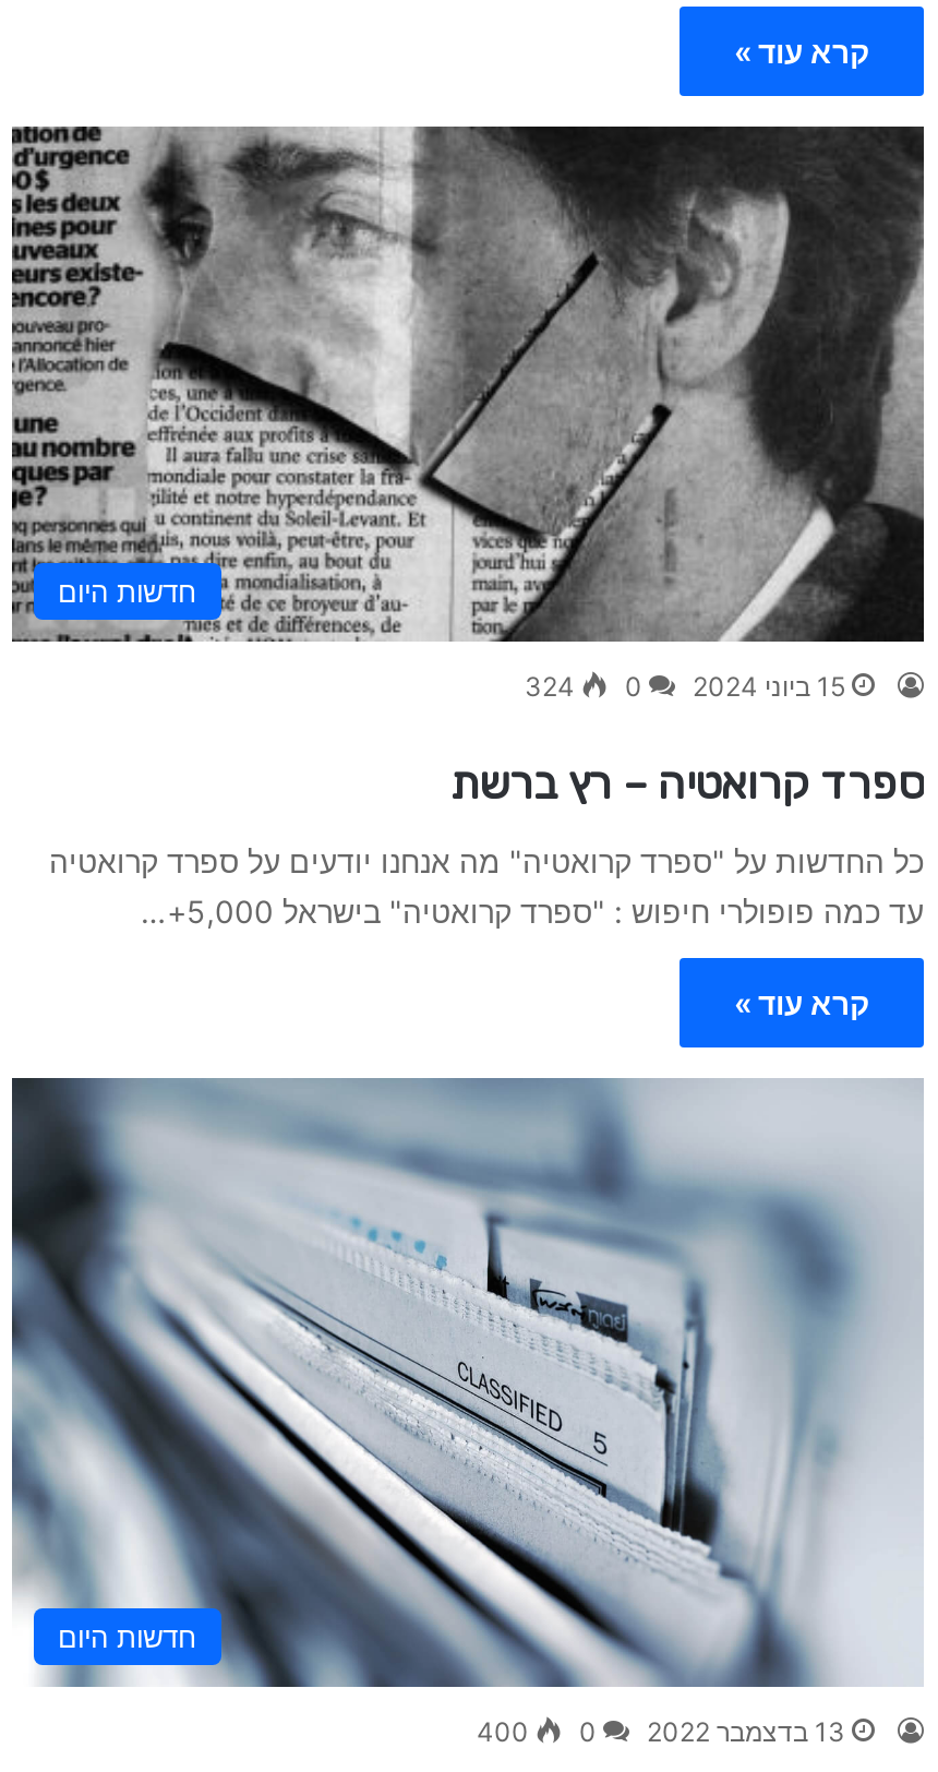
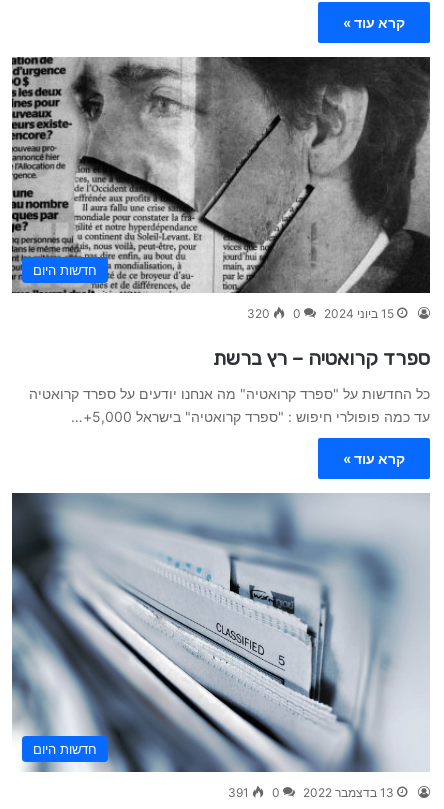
[525,670,642,703] 324 0 -> [247,306,301,321] 320 0
[477,1715,597,1748] 400 0 -> [228,785,280,800] 391 0

